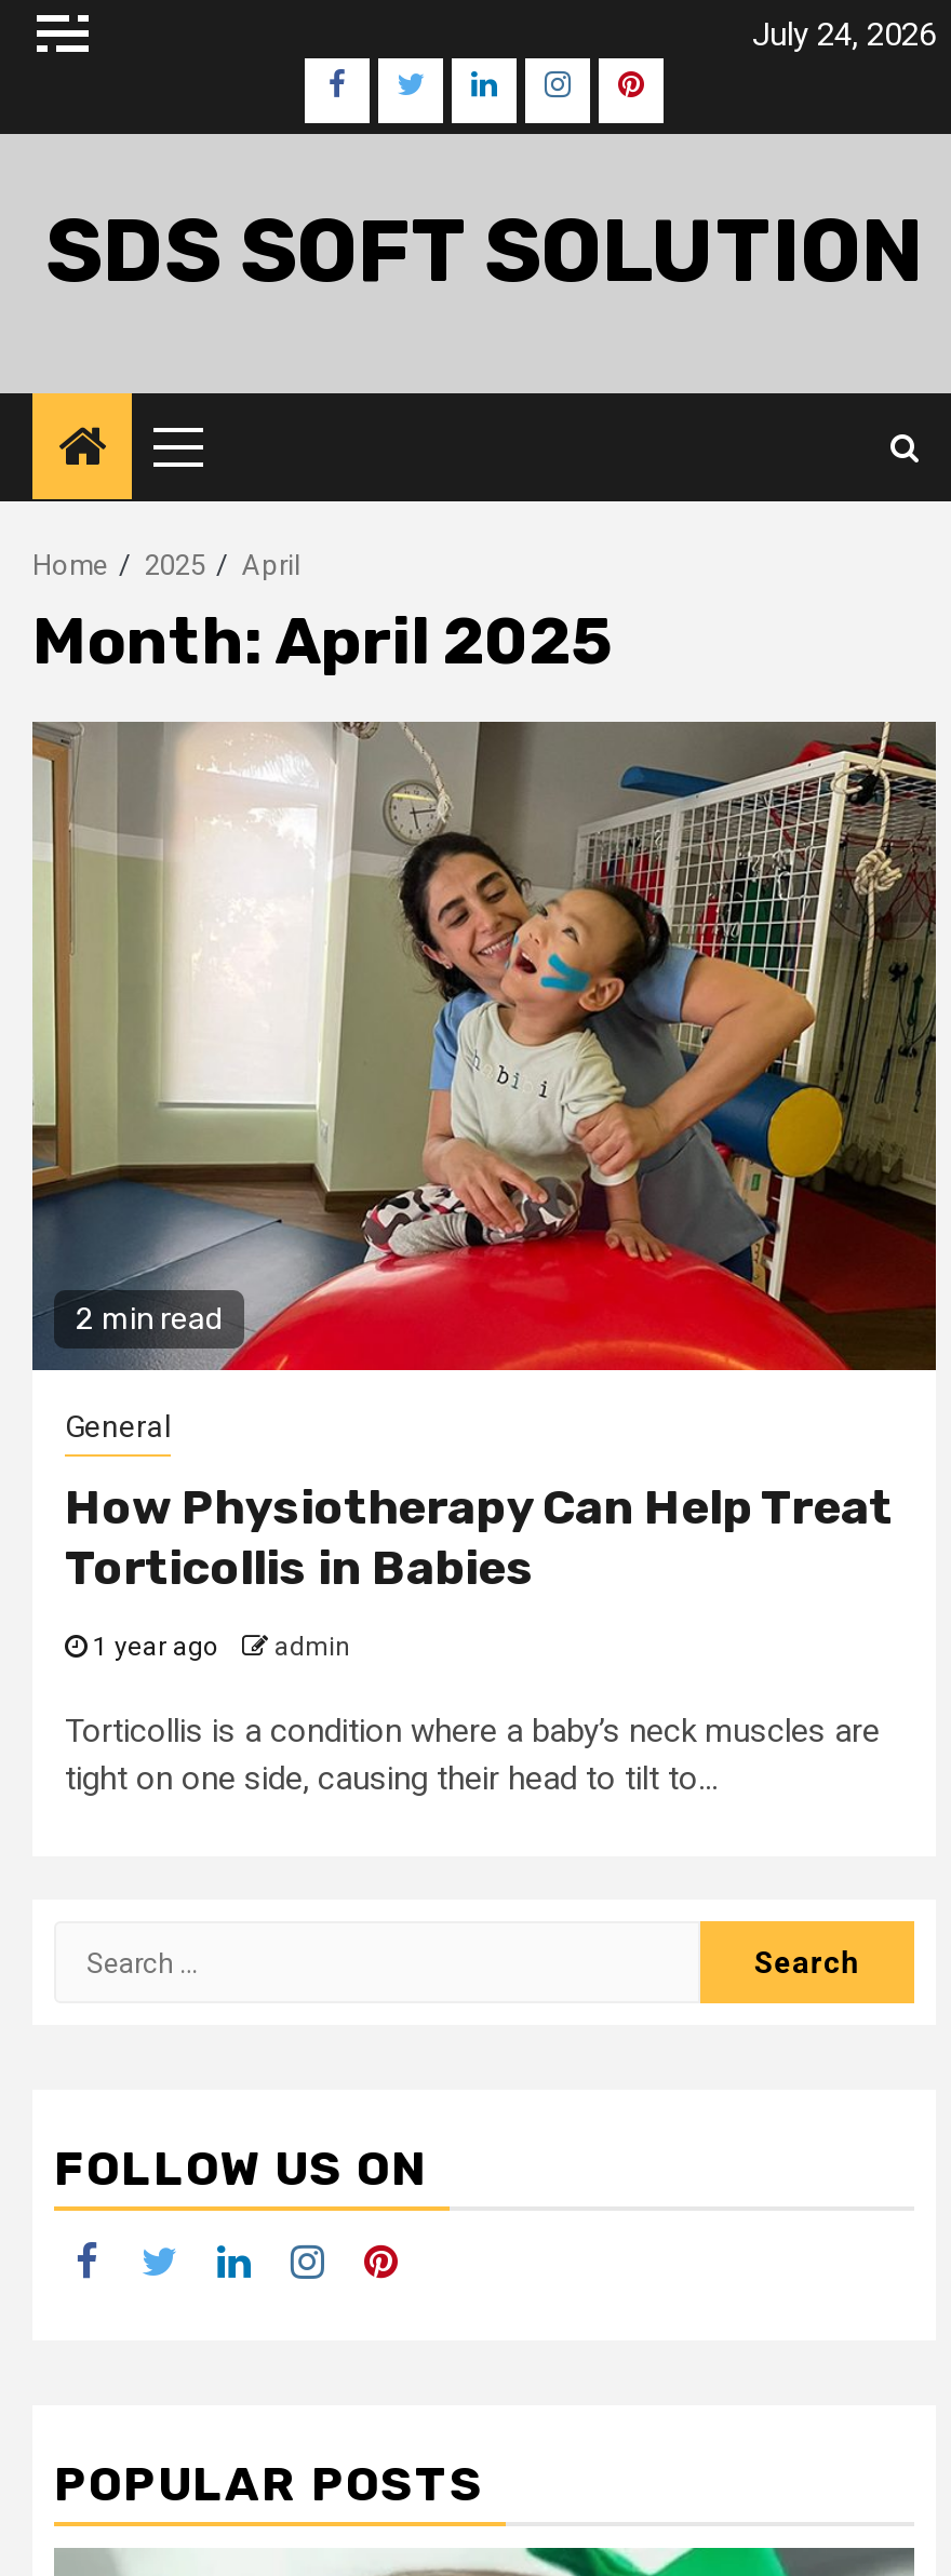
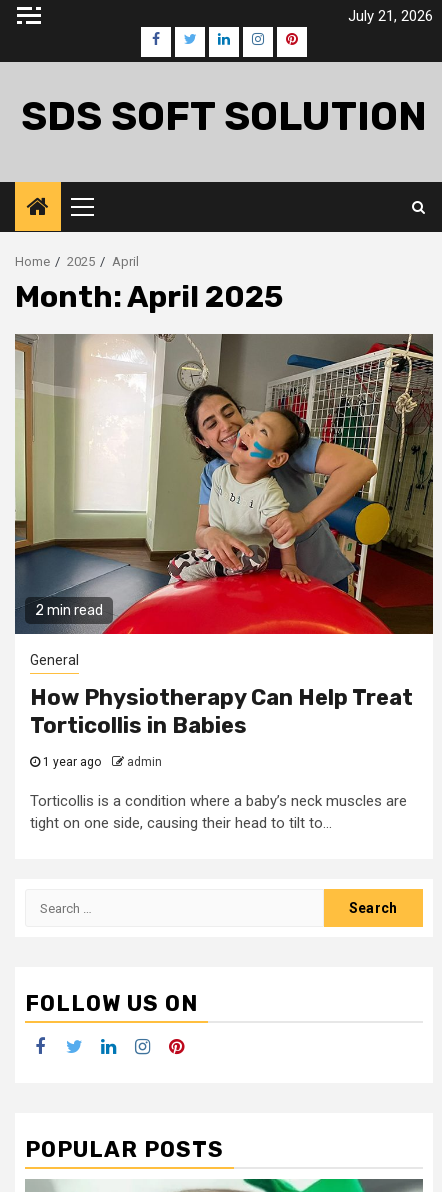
[752,14,936,53] July 24, 2026 -> [348,6,433,24] July 21, 2026

